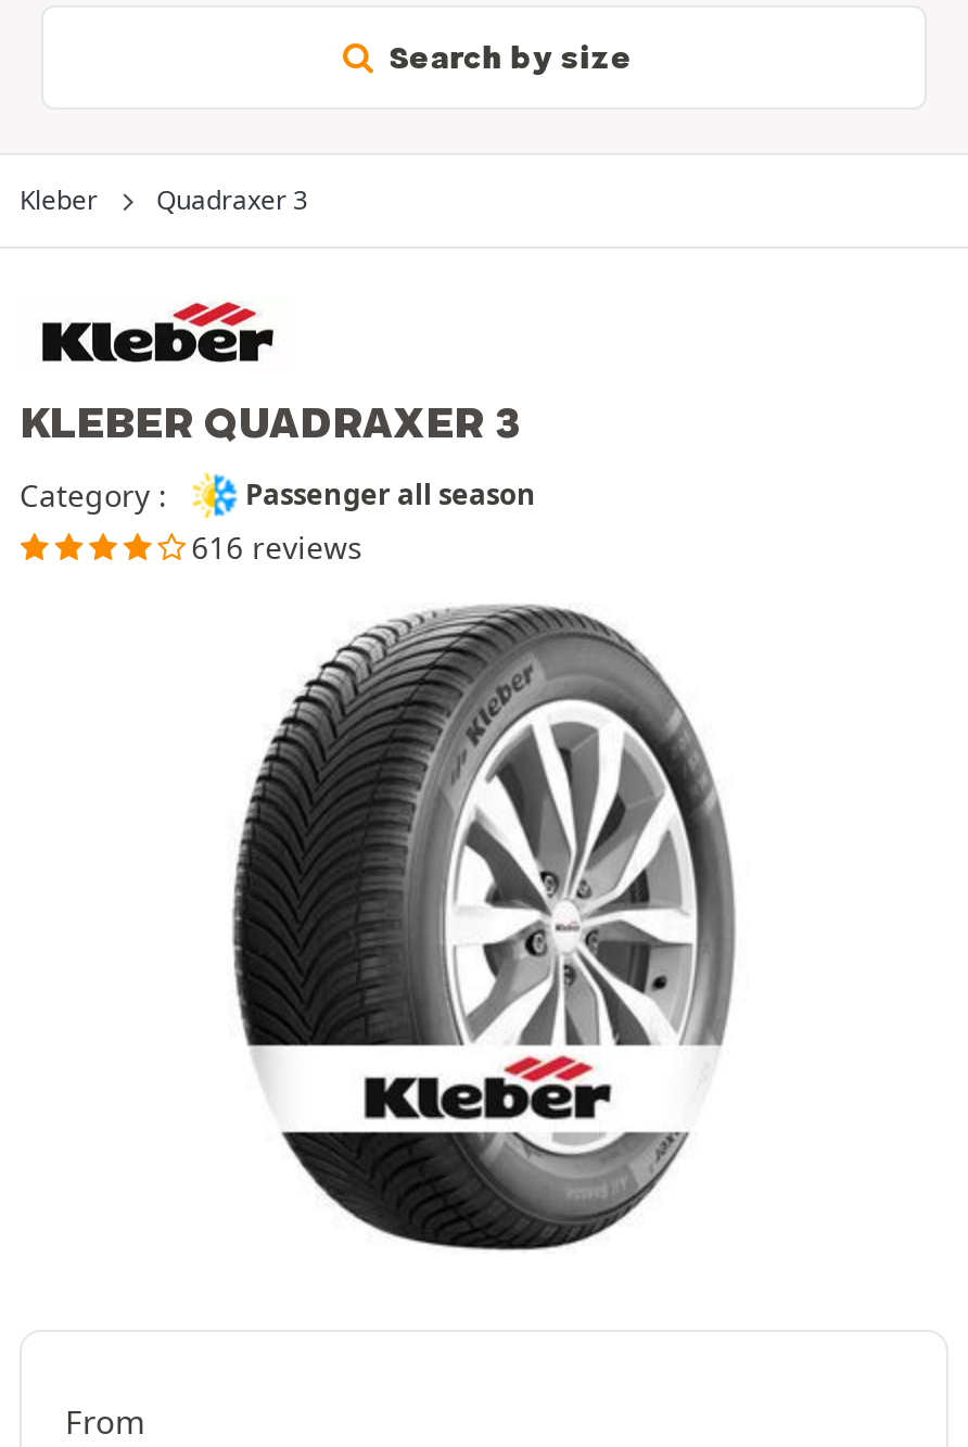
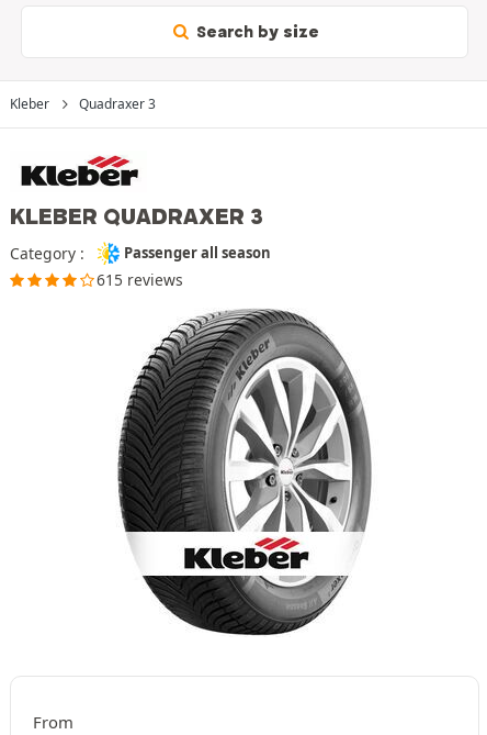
[191,525,363,567] 616 reviews -> [97,269,183,289] 615 reviews

